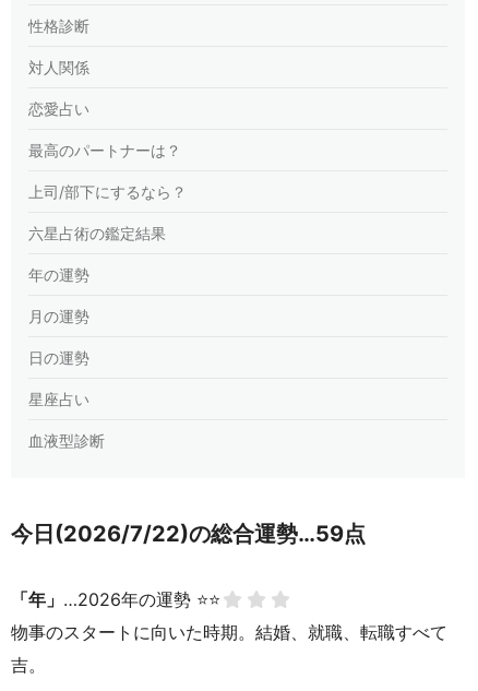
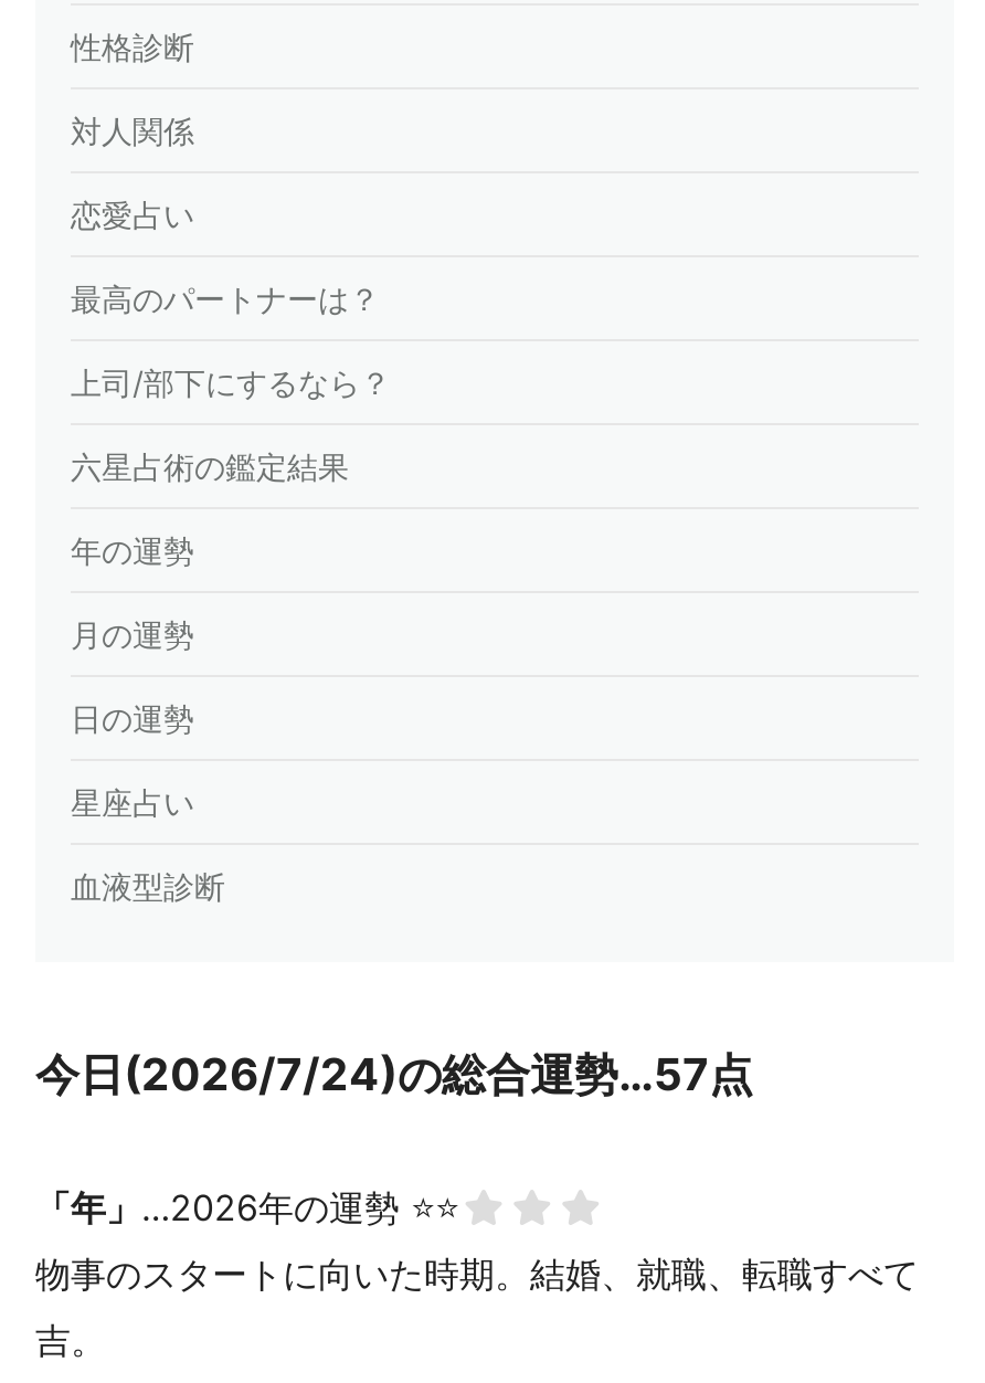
[11,521,366,547] 今日(2026/7/22)の総合運勢…59点 -> [35,1049,753,1102] 今日(2026/7/24)の総合運勢…57点

